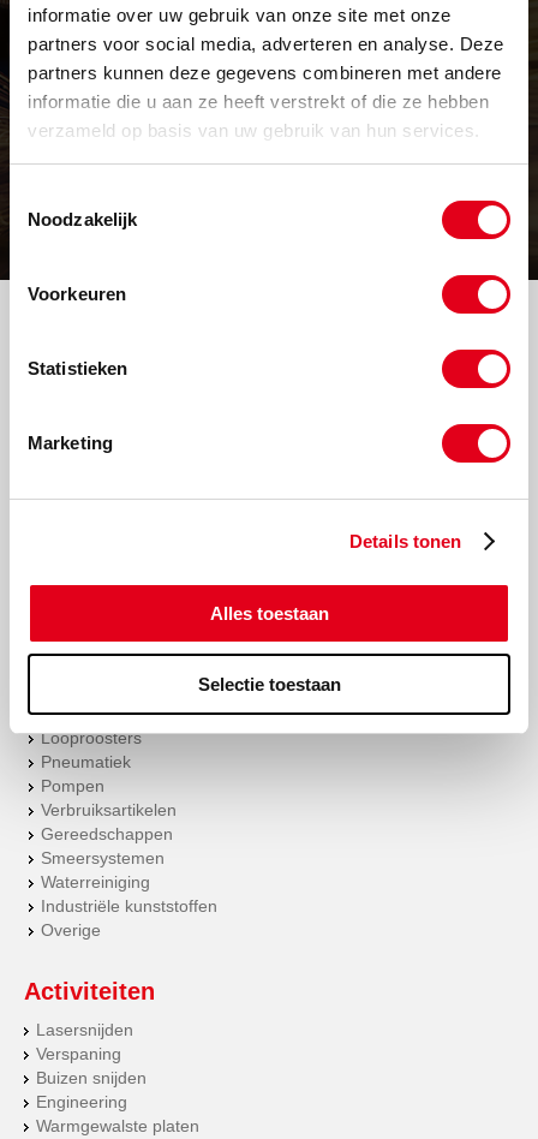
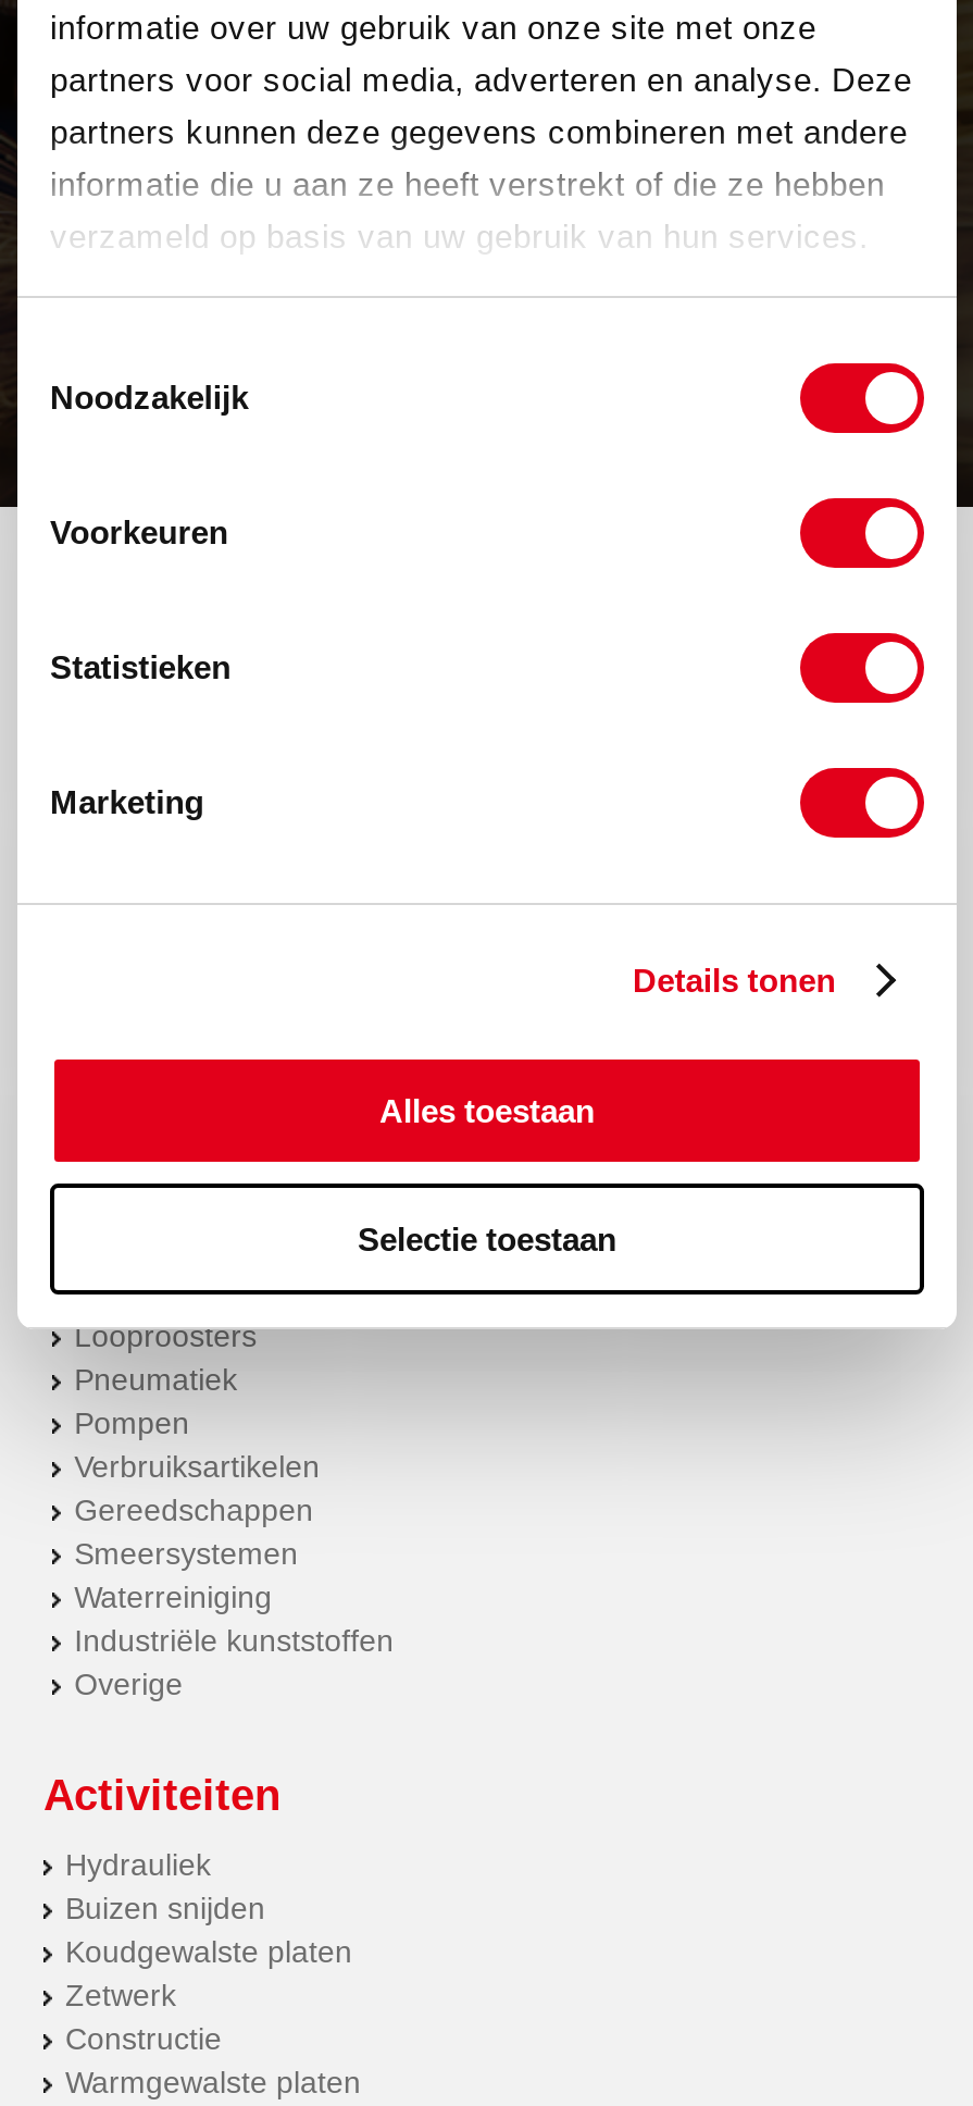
[36,1021,133,1064] Lasersnijden | Verspaning -> [65,1848,211,1883] Hydrauliek
moved [36,1069,147,1088] -> [65,1891,265,1926]: Buizen snijden
[36,1093,127,1112] Engineering -> [65,1935,352,2057] Koudgewalste platen | Zetwerk | Constructie

